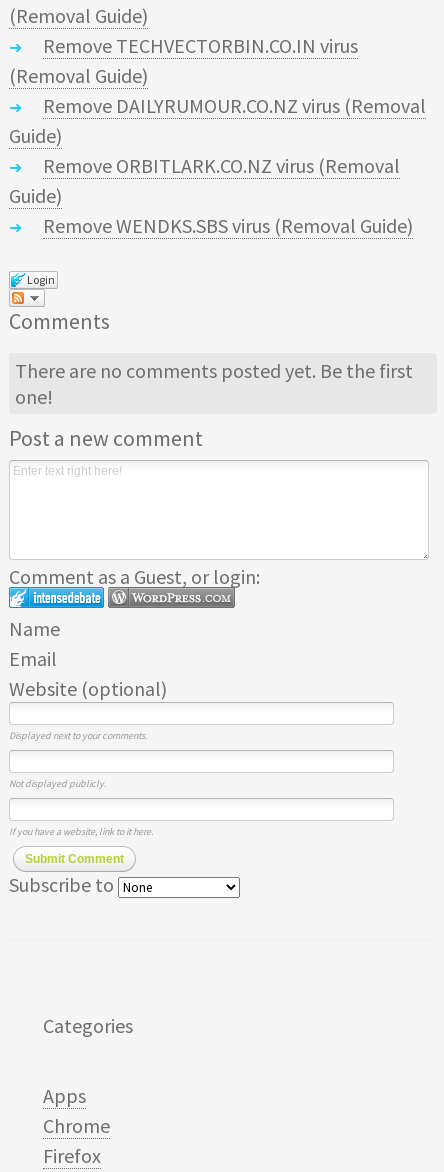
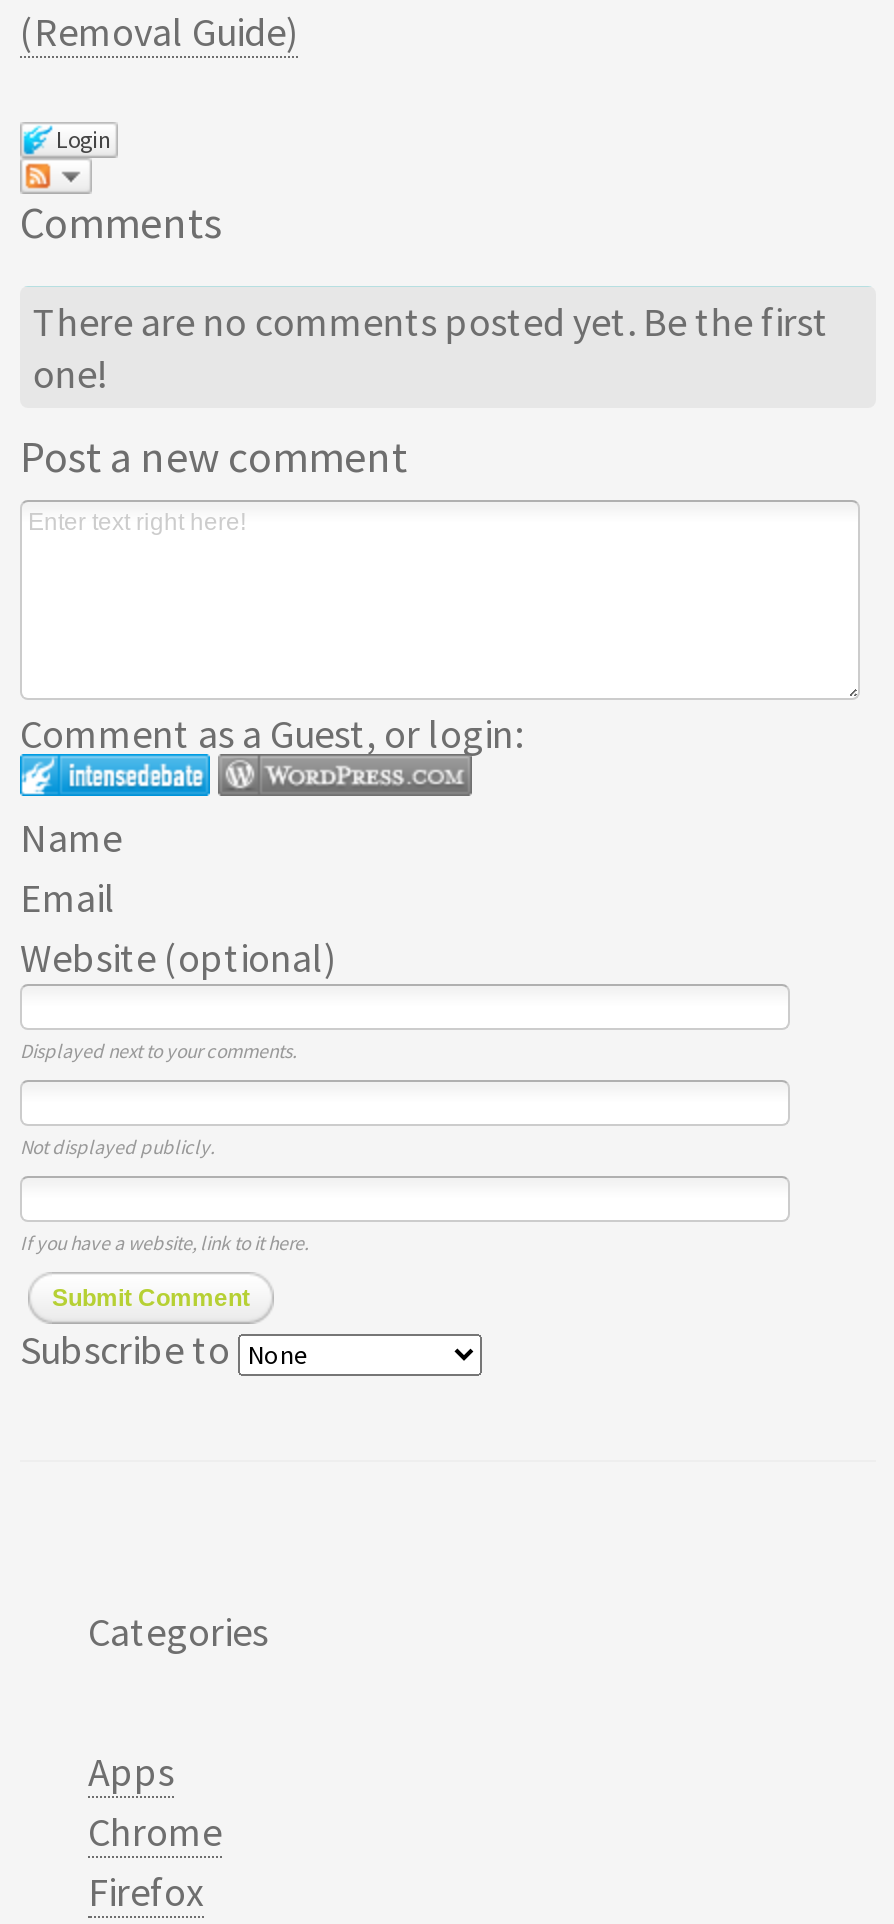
[9,33,426,238] Remove TECHVECTORBIN.CO.IN virus | (Removal Guide) | Remove DAILYRUMOUR.CO.NZ virus (Removal | Guide) | Remove ORBITLARK.CO.NZ virus (Removal | Guide) | Remove WENDKS.SBS virus (Removal Guide) -> none

